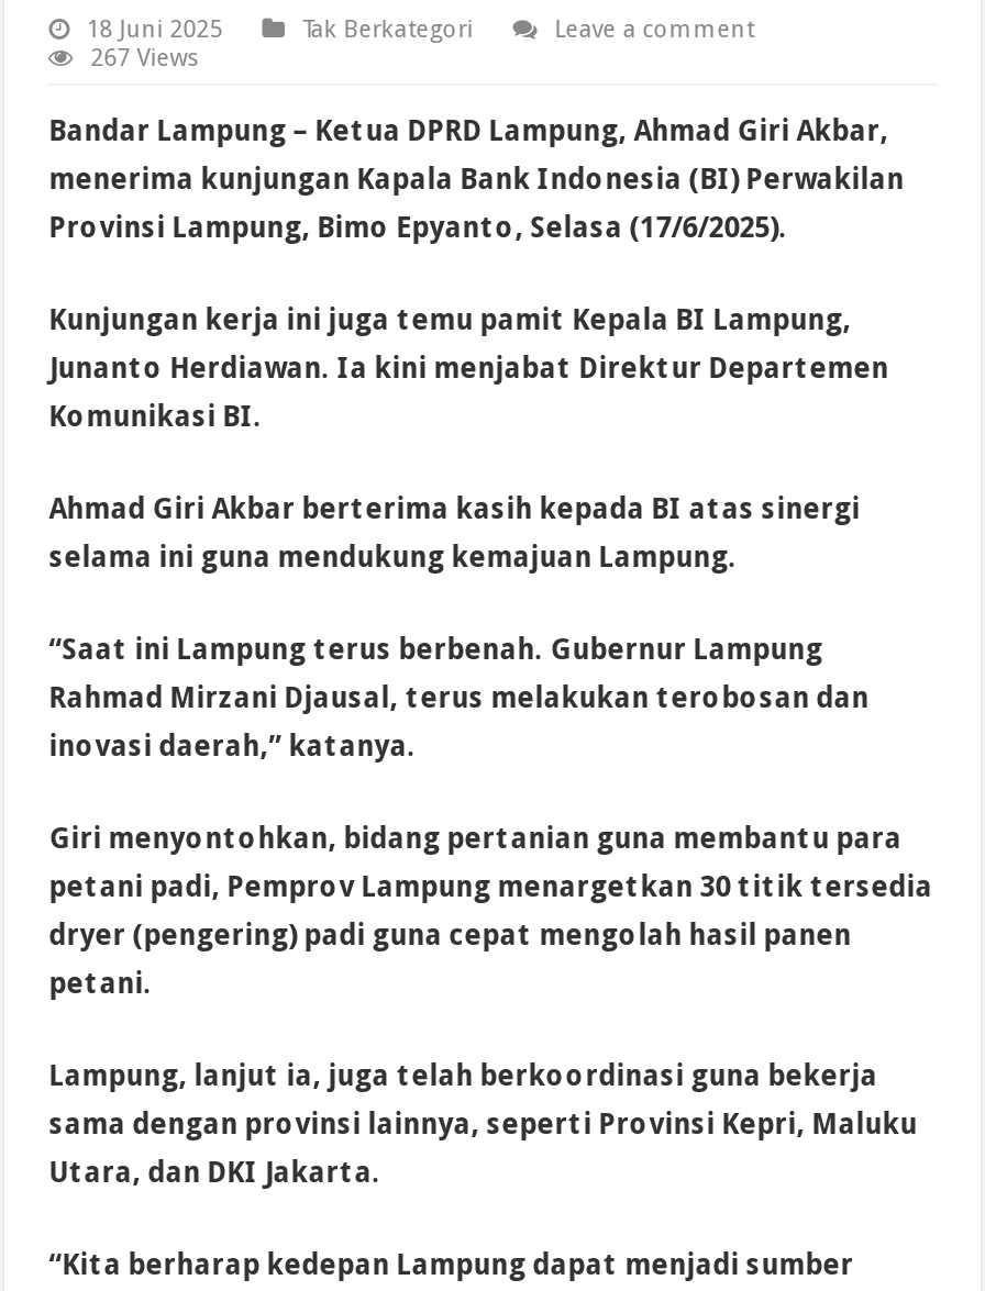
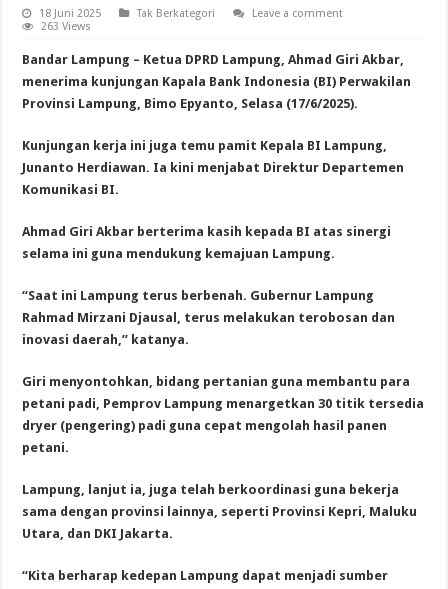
[91,44,201,73] 267 Views -> [41,20,91,33] 263 Views

